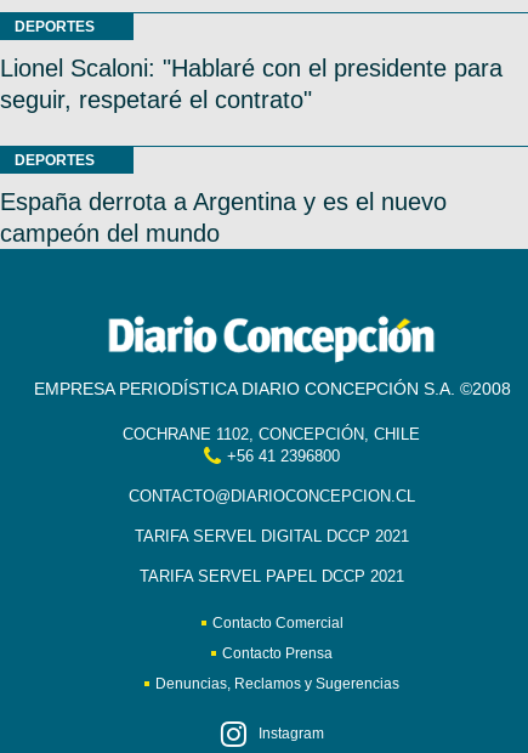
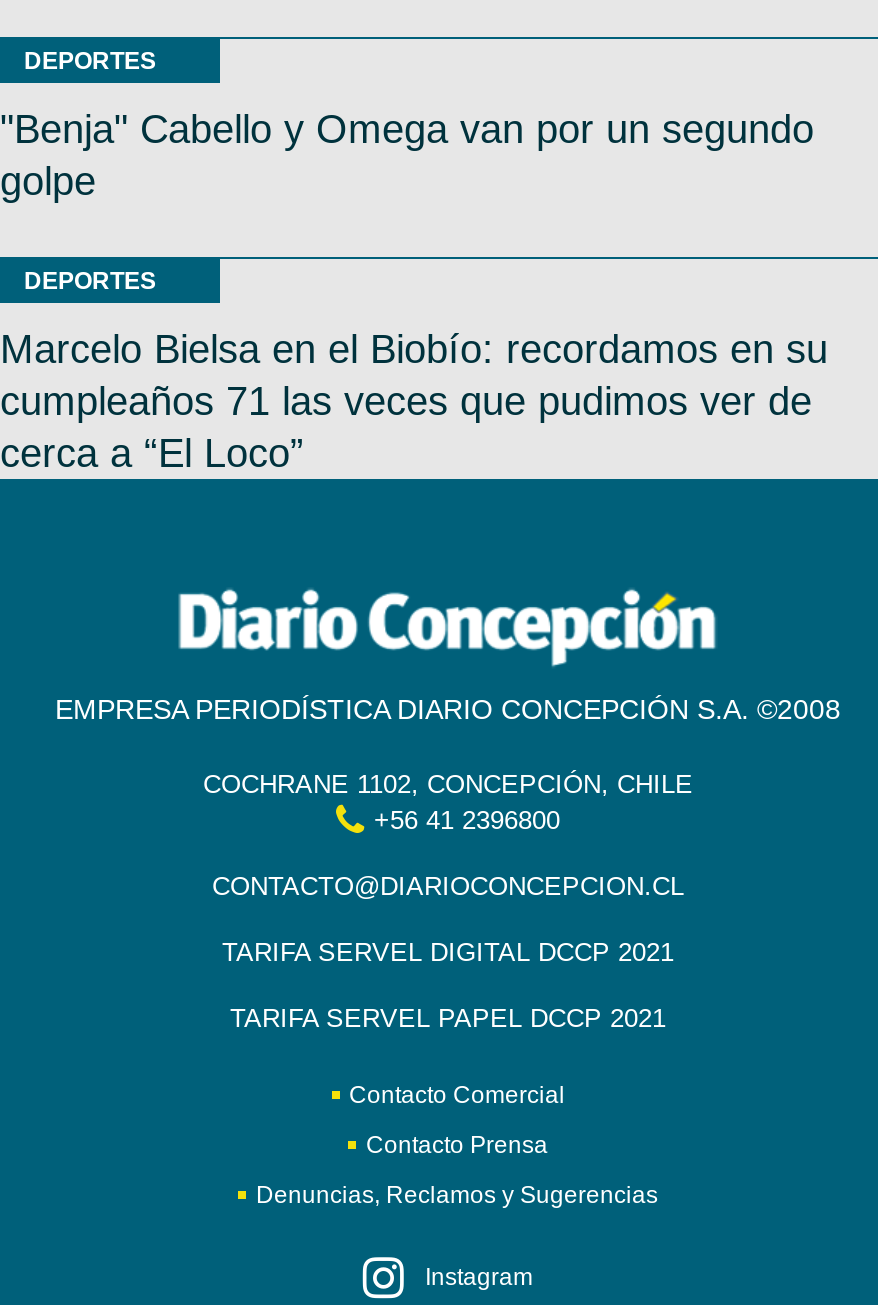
[0,55,503,113] Lionel Scaloni: "Hablaré con el presidente para | seguir, respetaré el contrato" -> [0,107,814,203] "Benja" Cabello y Omega van por un segundo | golpe
[0,188,447,246] España derrota a Argentina y es el nuevo | campeón del mundo -> [0,327,828,475] Marcelo Bielsa en el Biobío: recordamos en su | cumpleaños 71 las veces que pudimos ver de | cerca a “El Loco”

